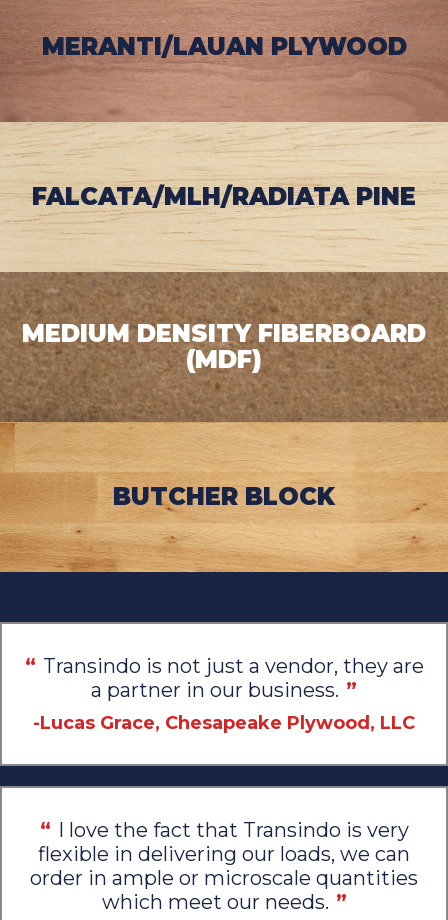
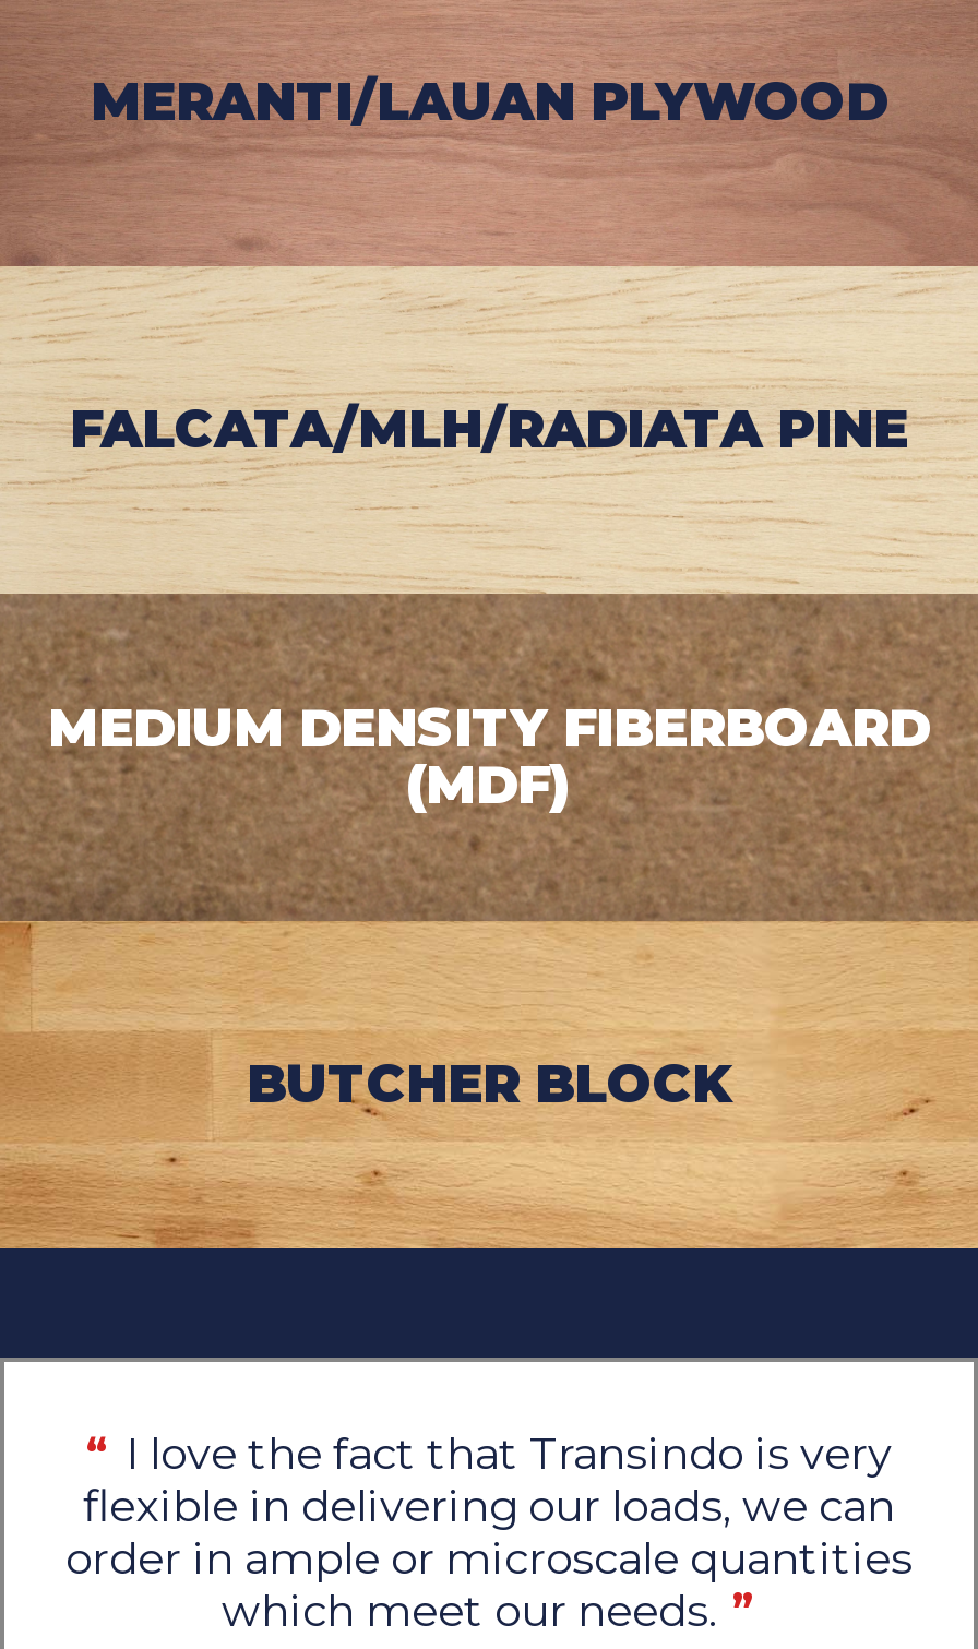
[24,654,423,734] “ Transindo is not just a vendor, they are | a partner in our business. ” | -Lucas Grace, Chesapeake Plywood, LLC -> none

